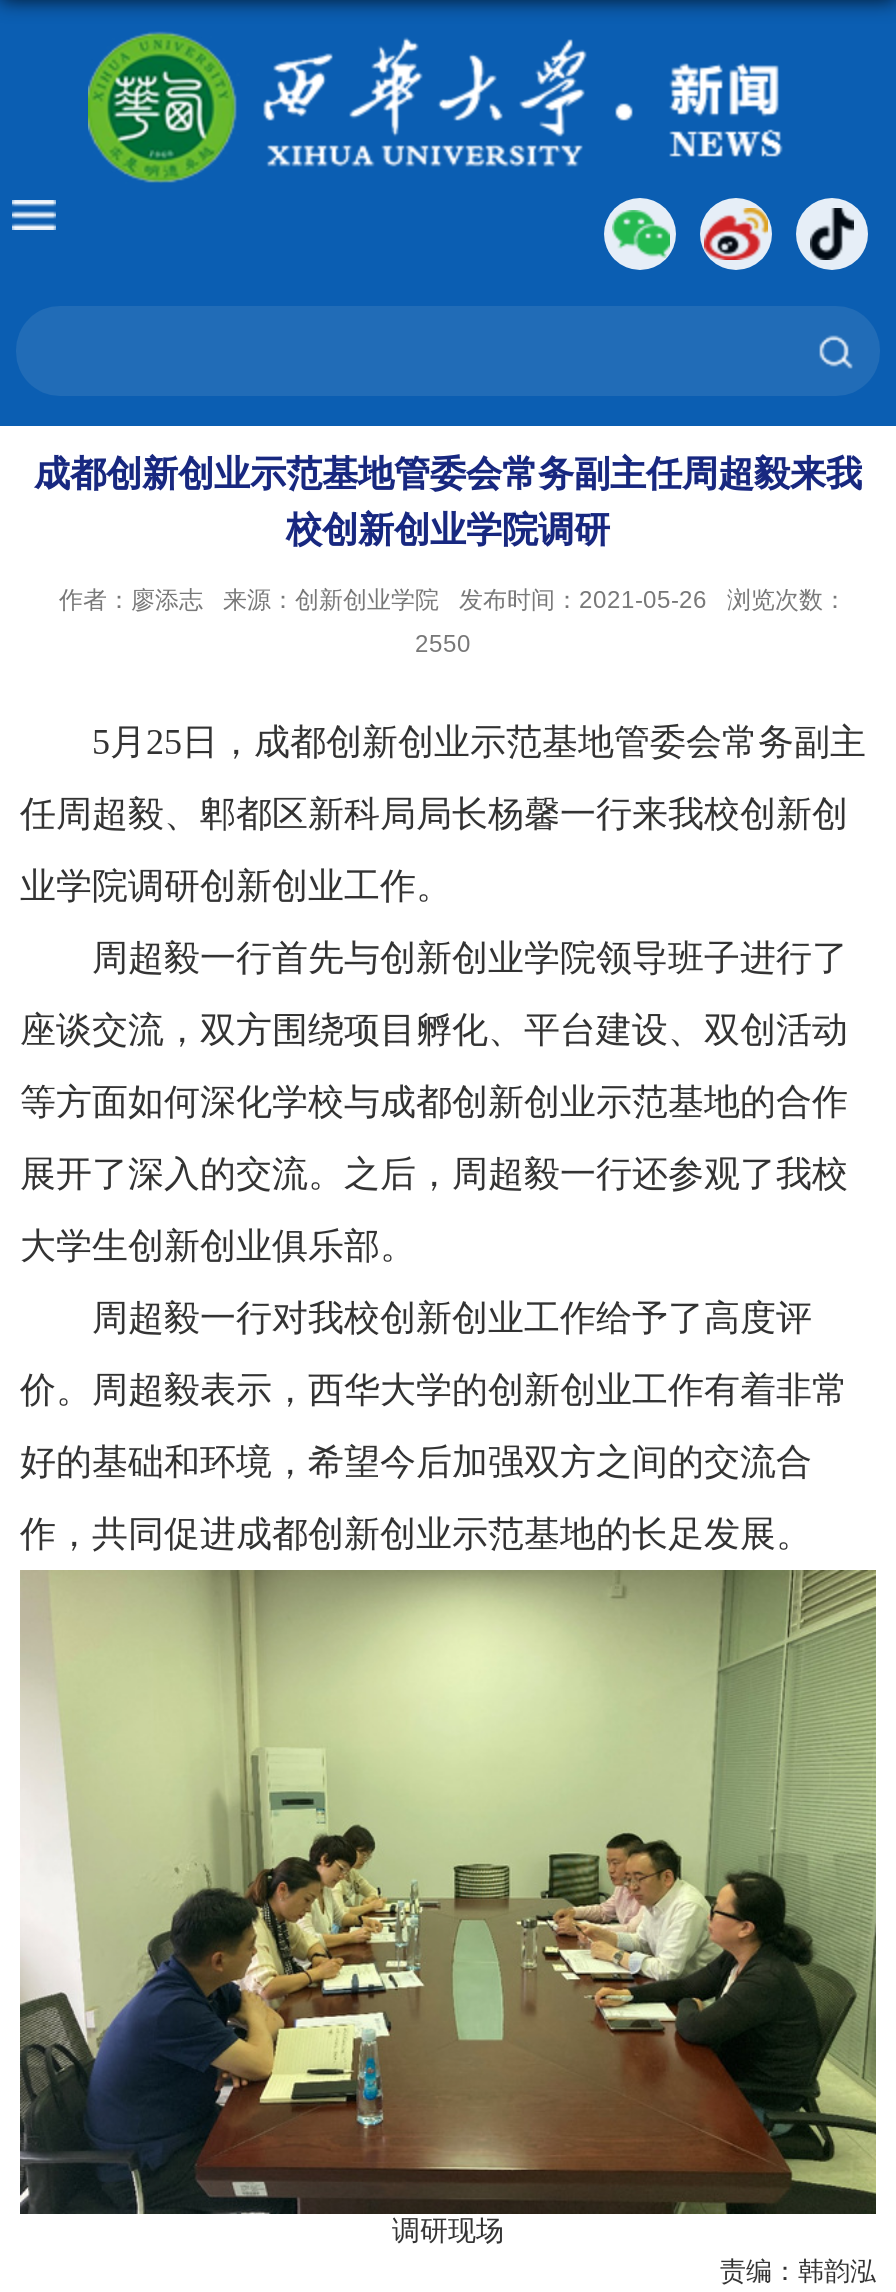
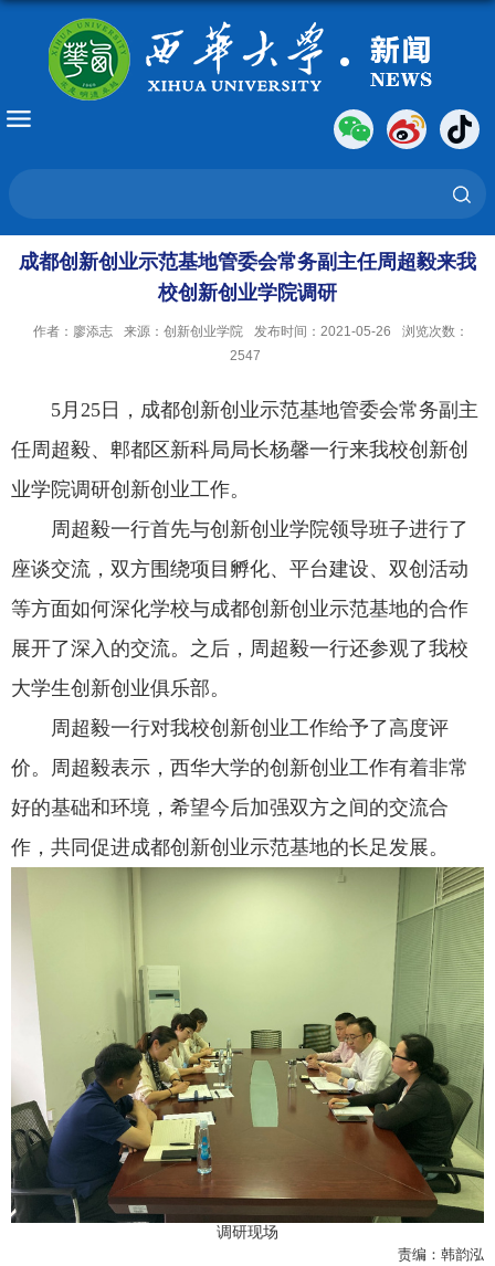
[415,630,471,658] 2550 -> [229,348,260,363] 2547

